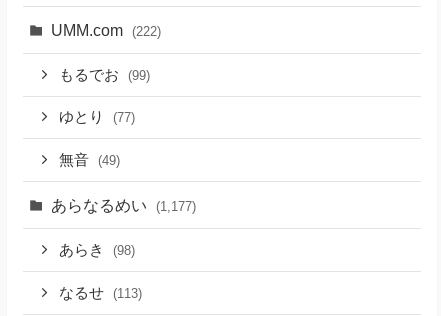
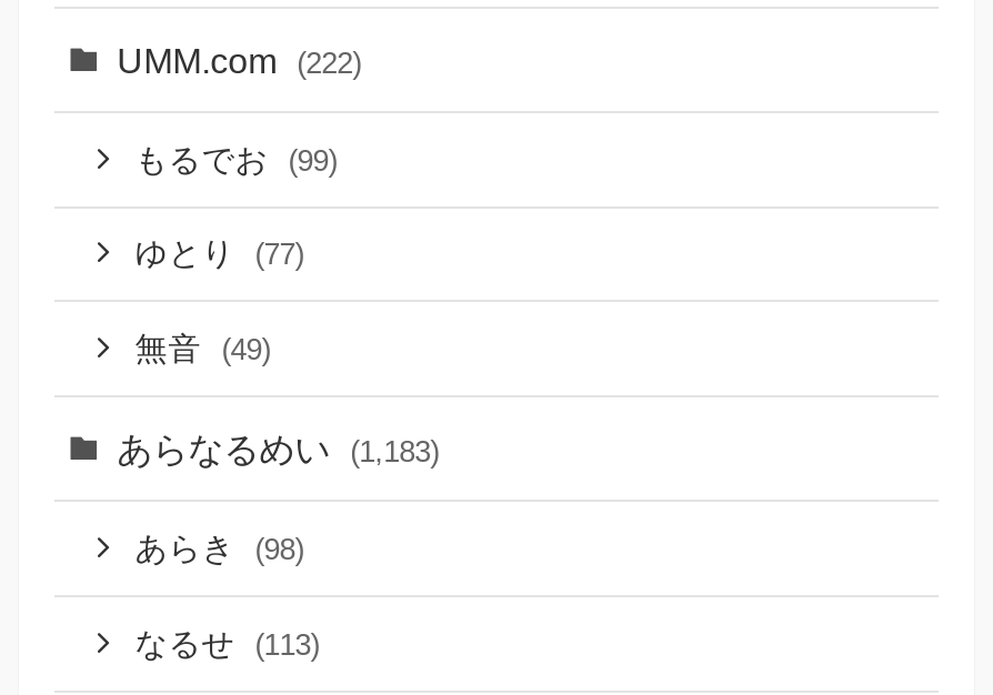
[51,196,196,214] あらなるめい (1,177) -> [117,429,439,469] あらなるめい (1,183)

